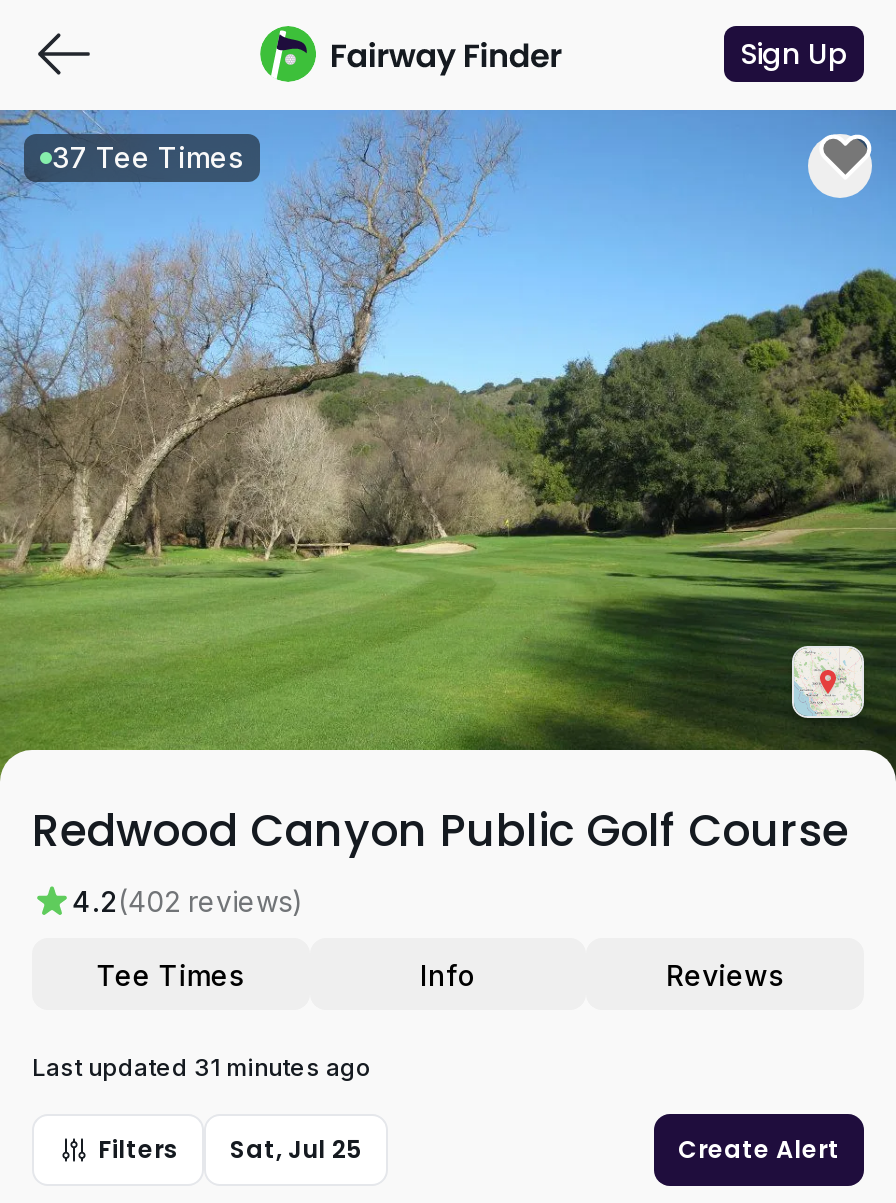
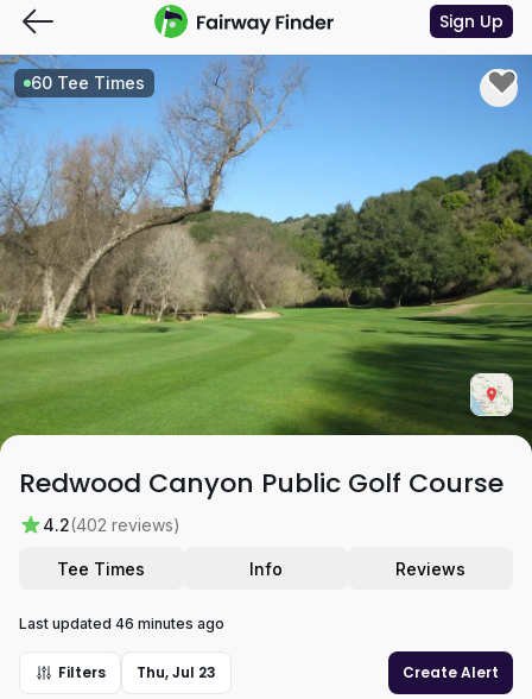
[52,140,244,174] 37 Tee Times -> [31,73,145,93] 60 Tee Times
[32,1052,372,1082] Last updated 31 minutes ago -> [19,615,224,632] Last updated 46 minutes ago
[98,1132,362,1166] Filters Sat, Jul 25 -> [58,662,216,682] Filters Thu, Jul 23

